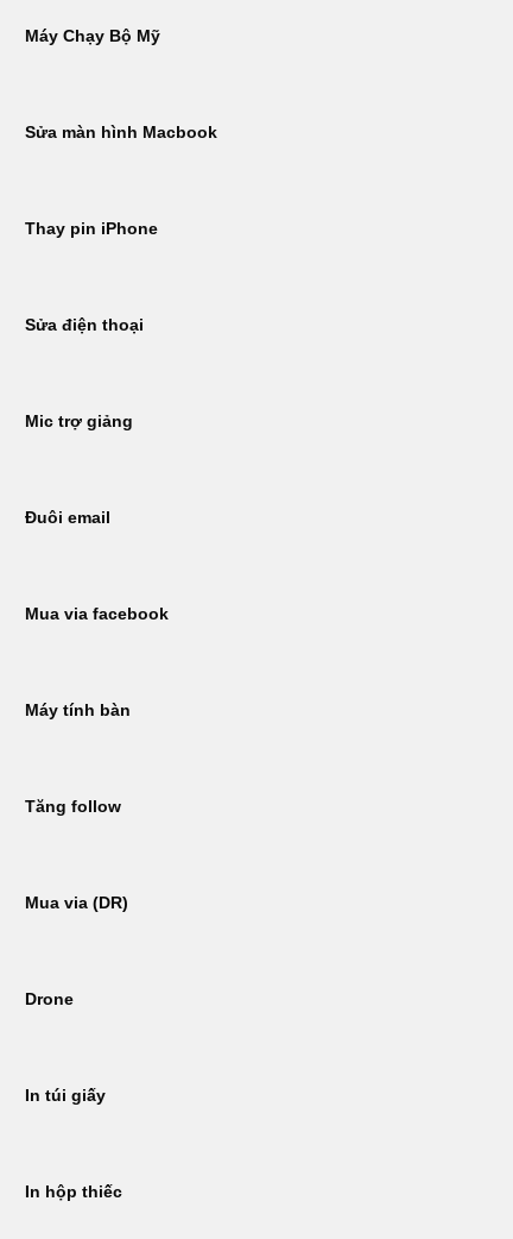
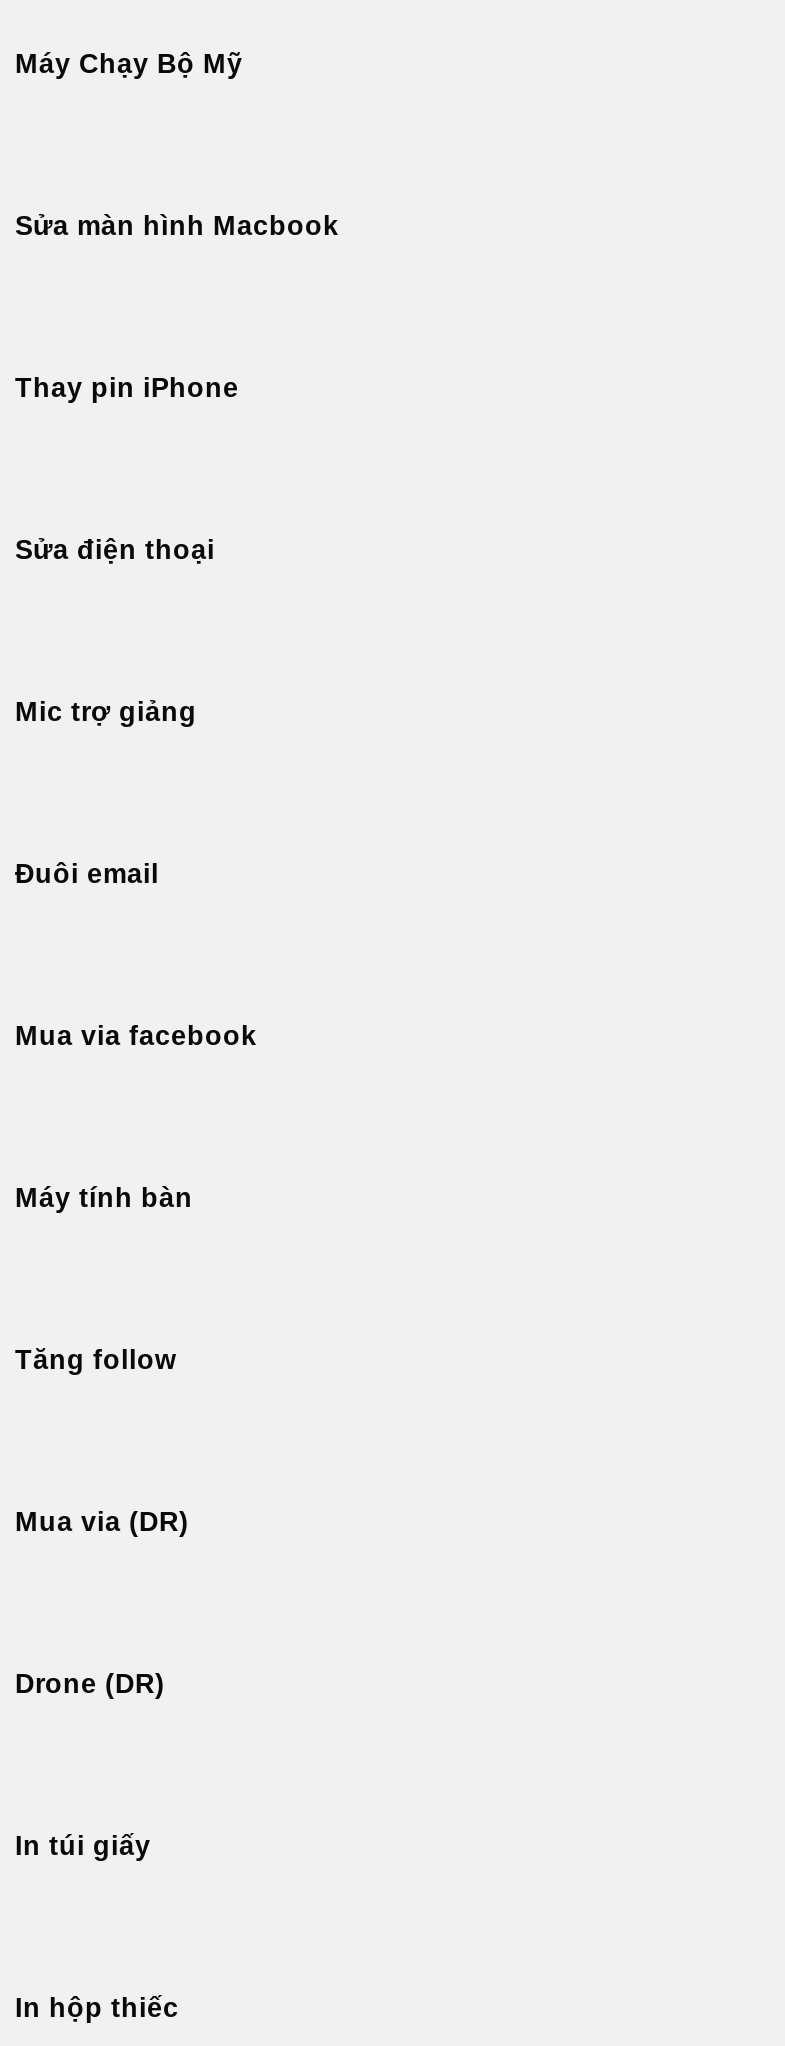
[25,991,74,1009] Drone -> [15,1669,165,1699] Drone (DR)

